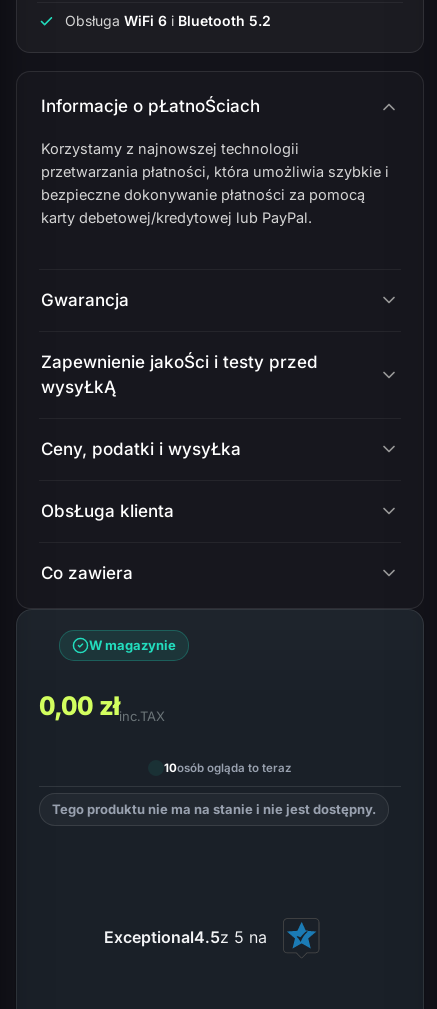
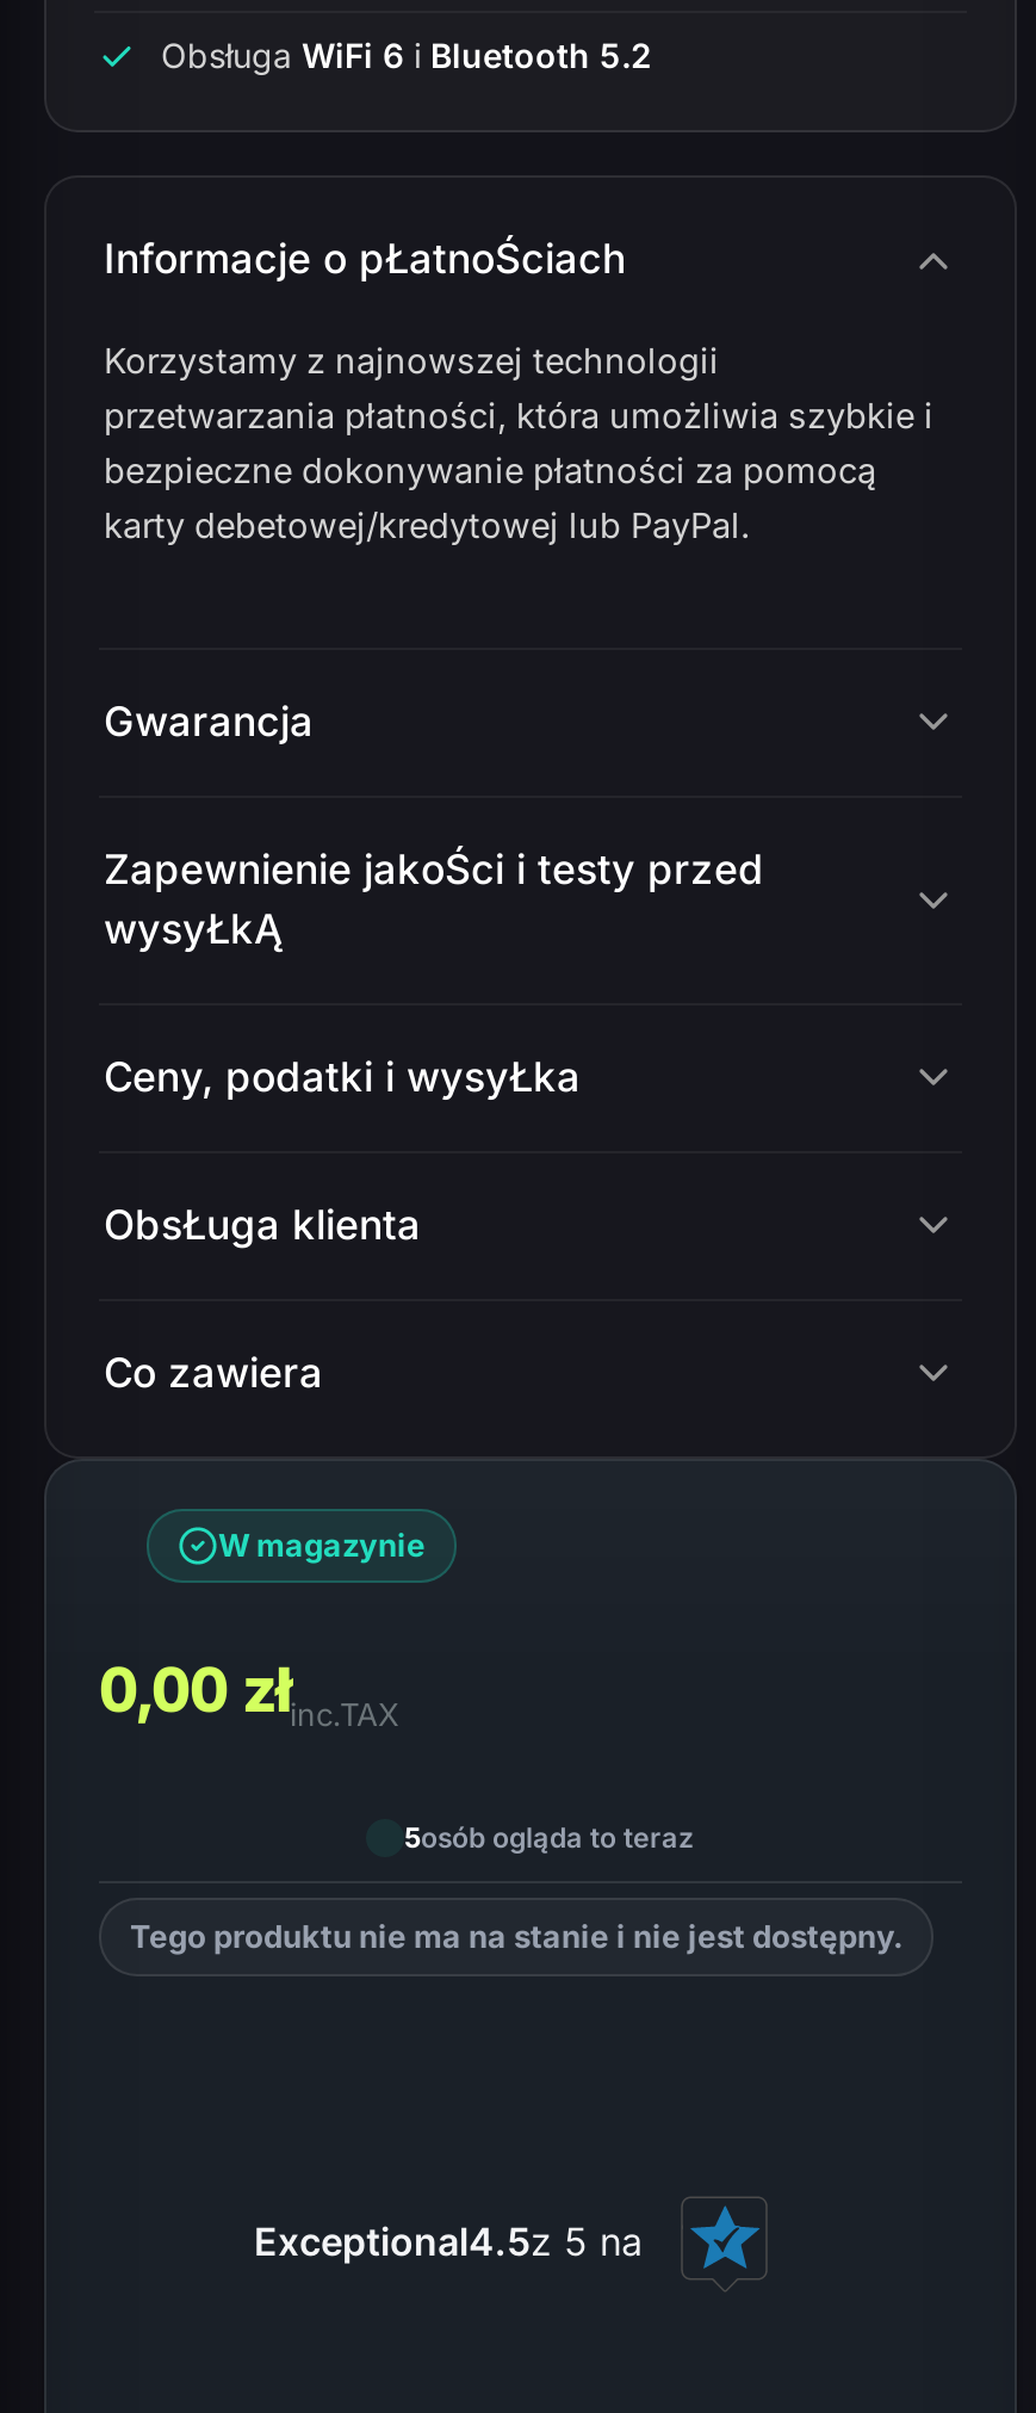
[164,761,292,775] 10osób ogląda to teraz -> [404,1820,695,1854] 5osób ogląda to teraz

